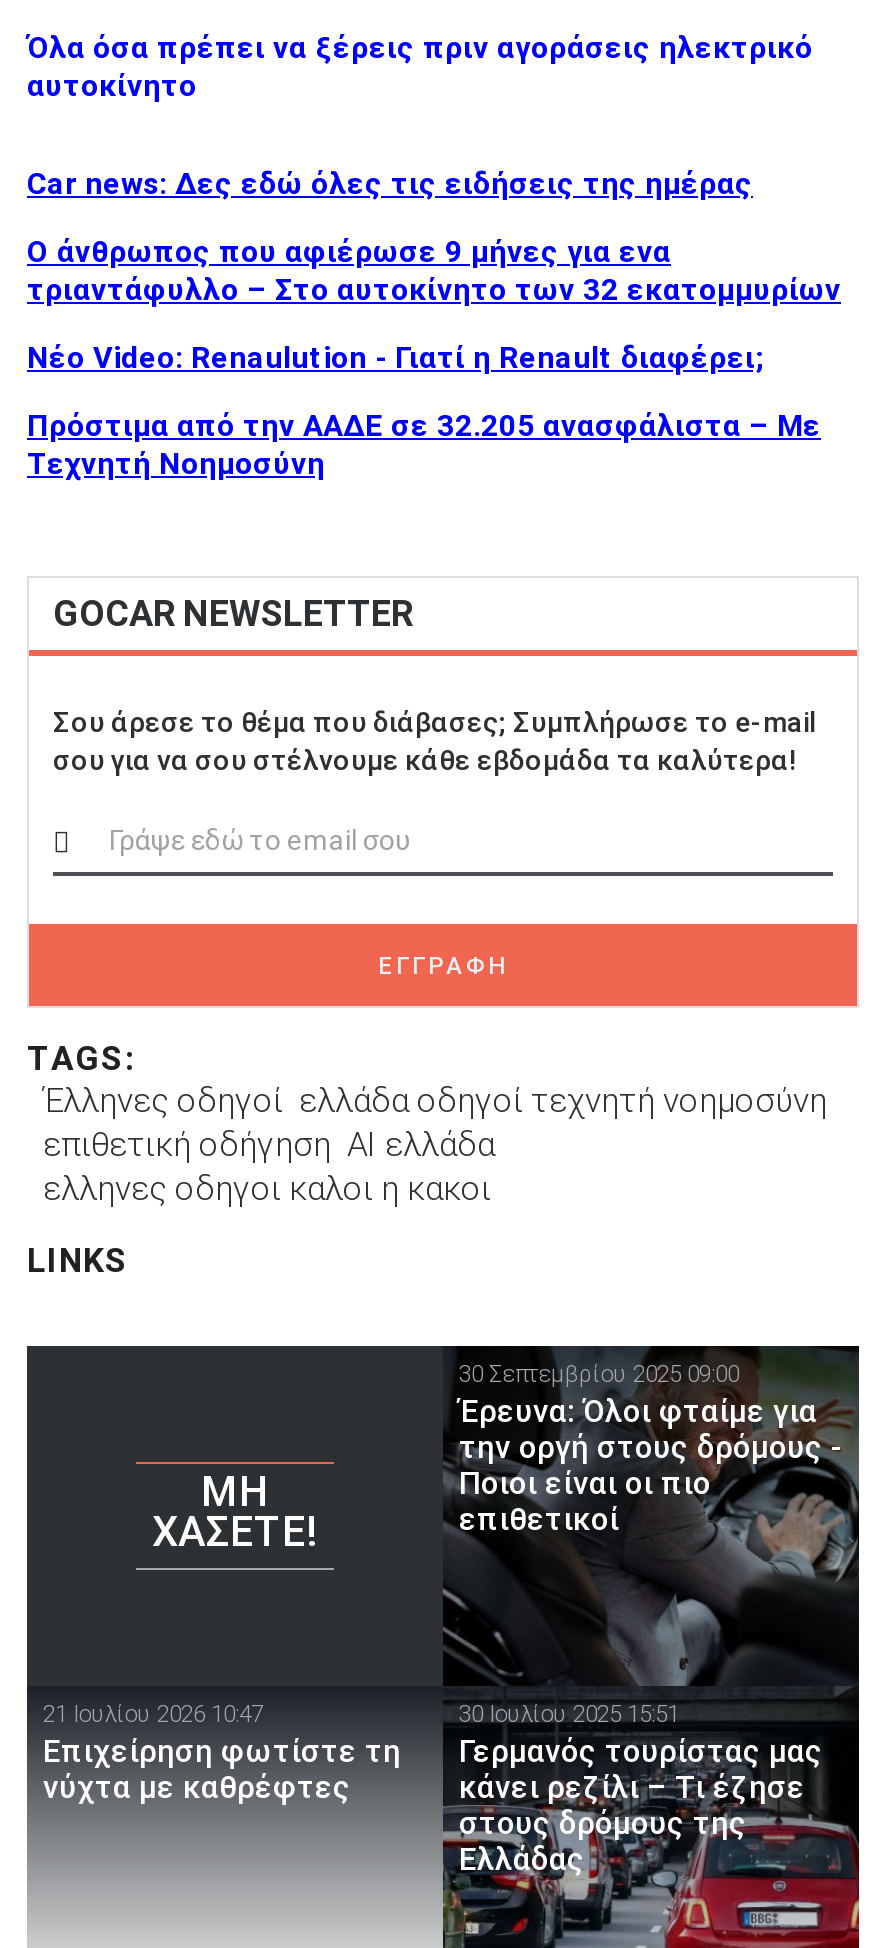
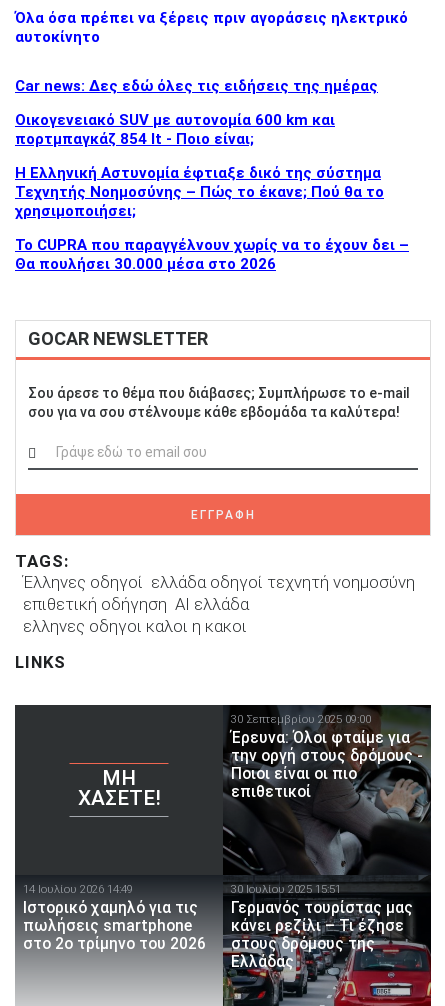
[27,234,841,308] Ο άνθρωπος που αφιέρωσε 9 μήνες για ενα | τριαντάφυλλο – Στο αυτοκίνητο των 32 εκατομμυρίων -> [15,111,335,148] Οικογενειακό SUV με αυτονομία 600 km και | πορτμπαγκάζ 854 lt - Ποιο είναι;
[27,340,763,376] Νέο Video: Renaulution - Γιατί η Renault διαφέρει; -> [15,164,384,220] Η Ελληνική Αστυνομία έφτιαξε δικό της σύστημα | Τεχνητής Νοημοσύνης – Πώς το έκανε; Πού θα το | χρησιμοποιήσει;
[27,408,821,482] Πρόστιμα από την ΑΑΔΕ σε 32.205 ανασφάλιστα – Με | Τεχνητή Νοημοσύνη -> [15,236,409,273] Το CUPRA που παραγγέλνουν χωρίς να το έχουν δει – | Θα πουλήσει 30.000 μέσα στο 2026
[43,1700,401,1806] 21 Ιουλίου 2026 10:47 | Επιχείρηση φωτίστε τη | νύχτα με καθρέφτες -> [23,882,206,953] 14 Ιουλίου 2026 14:49 | Ιστορικό χαμηλό για τις | πωλήσεις smartphone | στο 2ο τρίμηνο του 2026

